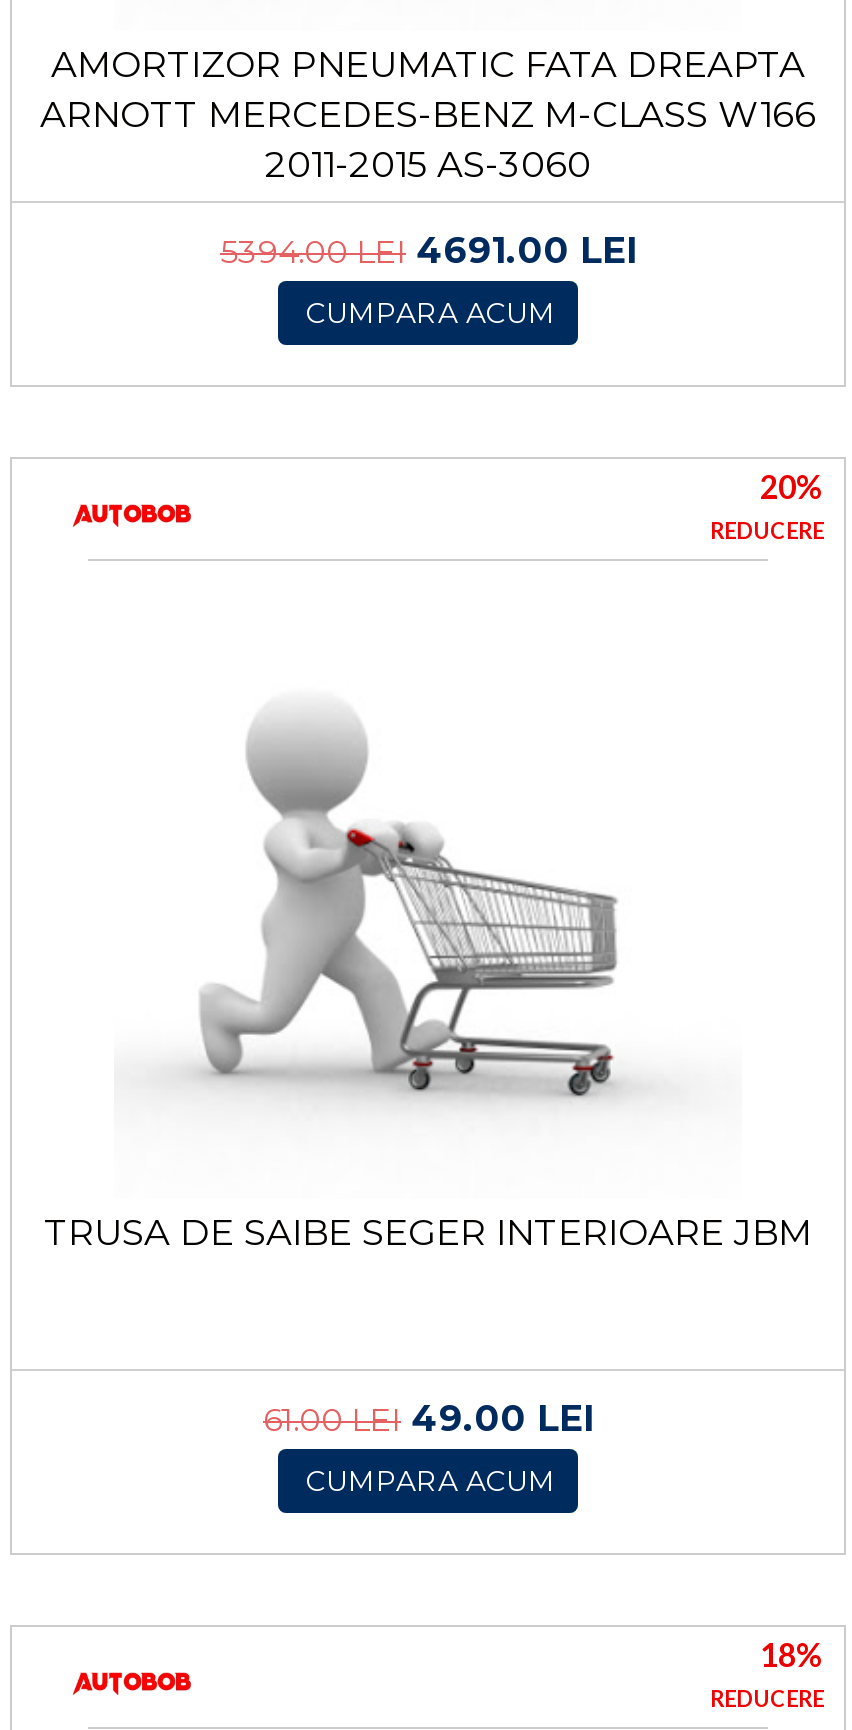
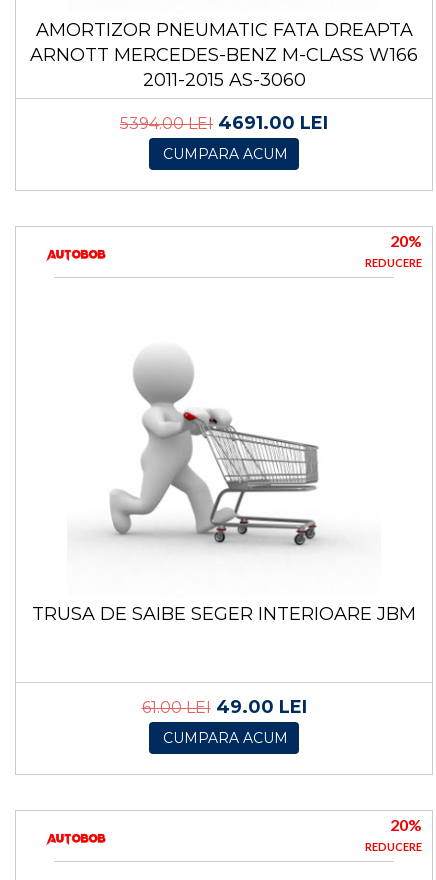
[760,1635,824,1673] 18% -> [390,815,422,834] 20%

